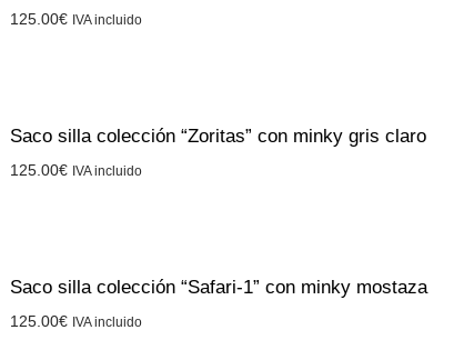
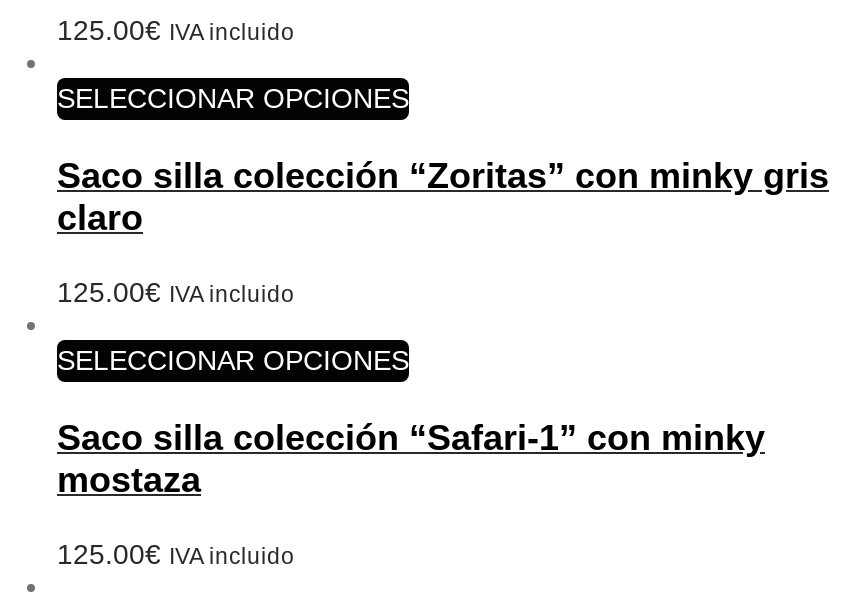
[10,125,426,146] Saco silla colección “Zoritas” con minky gris claro -> [57,82,829,238] SELECCIONAR OPCIONES | Saco silla colección “Zoritas” con minky gris | claro
[10,276,427,297] Saco silla colección “Safari-1” con minky mostaza -> [57,344,765,500] SELECCIONAR OPCIONES | Saco silla colección “Safari-1” con minky | mostaza

